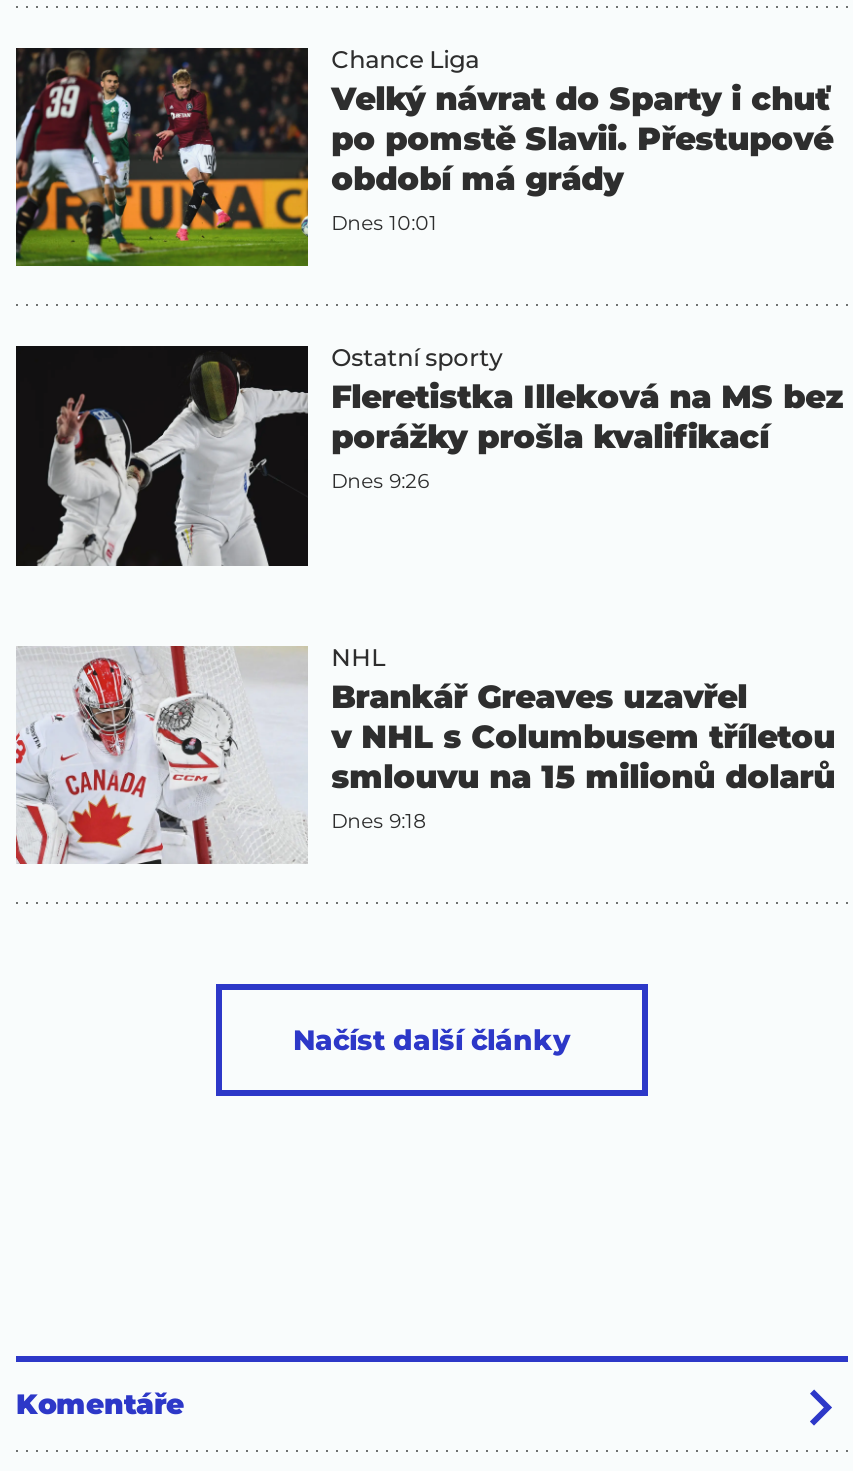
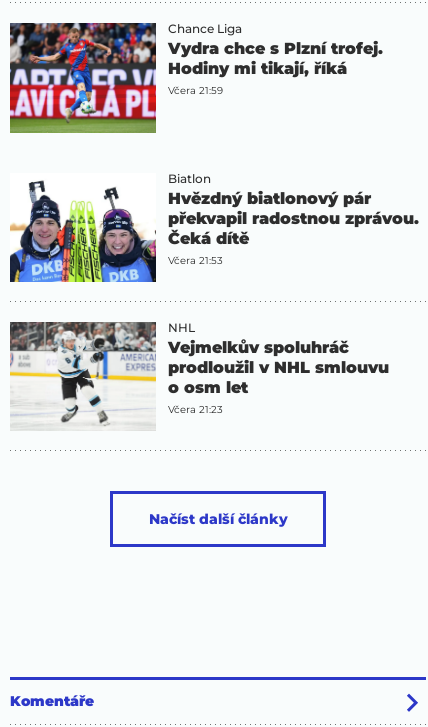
[14,46,833,264] [image] | Velký návrat do Sparty i chuť | po pomstě Slavii. Přestupové | období má grády | Dnes 10:01 -> [9,22,383,133] [image] | Vydra chce s Plzní trofej. | Hodiny mi tikají, říká | Včera 21:59
[14,343,843,568] [image] | Ostatní sporty | Fleretistka Illeková na MS bez | porážky prošla kvalifikací | Dnes 9:26 -> [9,170,419,283] [image] | Biatlon | Hvězdný biatlonový pár | překvapil radostnou zprávou. | Čeká dítě | Včera 21:53
[14,646,835,866] [image] | Brankář Greaves uzavřel | v NHL s Columbusem tříletou | smlouvu na 15 milionů dolarů | Dnes 9:18 -> [9,321,389,431] [image] | Vejmelkův spoluhráč | prodloužil v NHL smlouvu | o osm let | Včera 21:23

